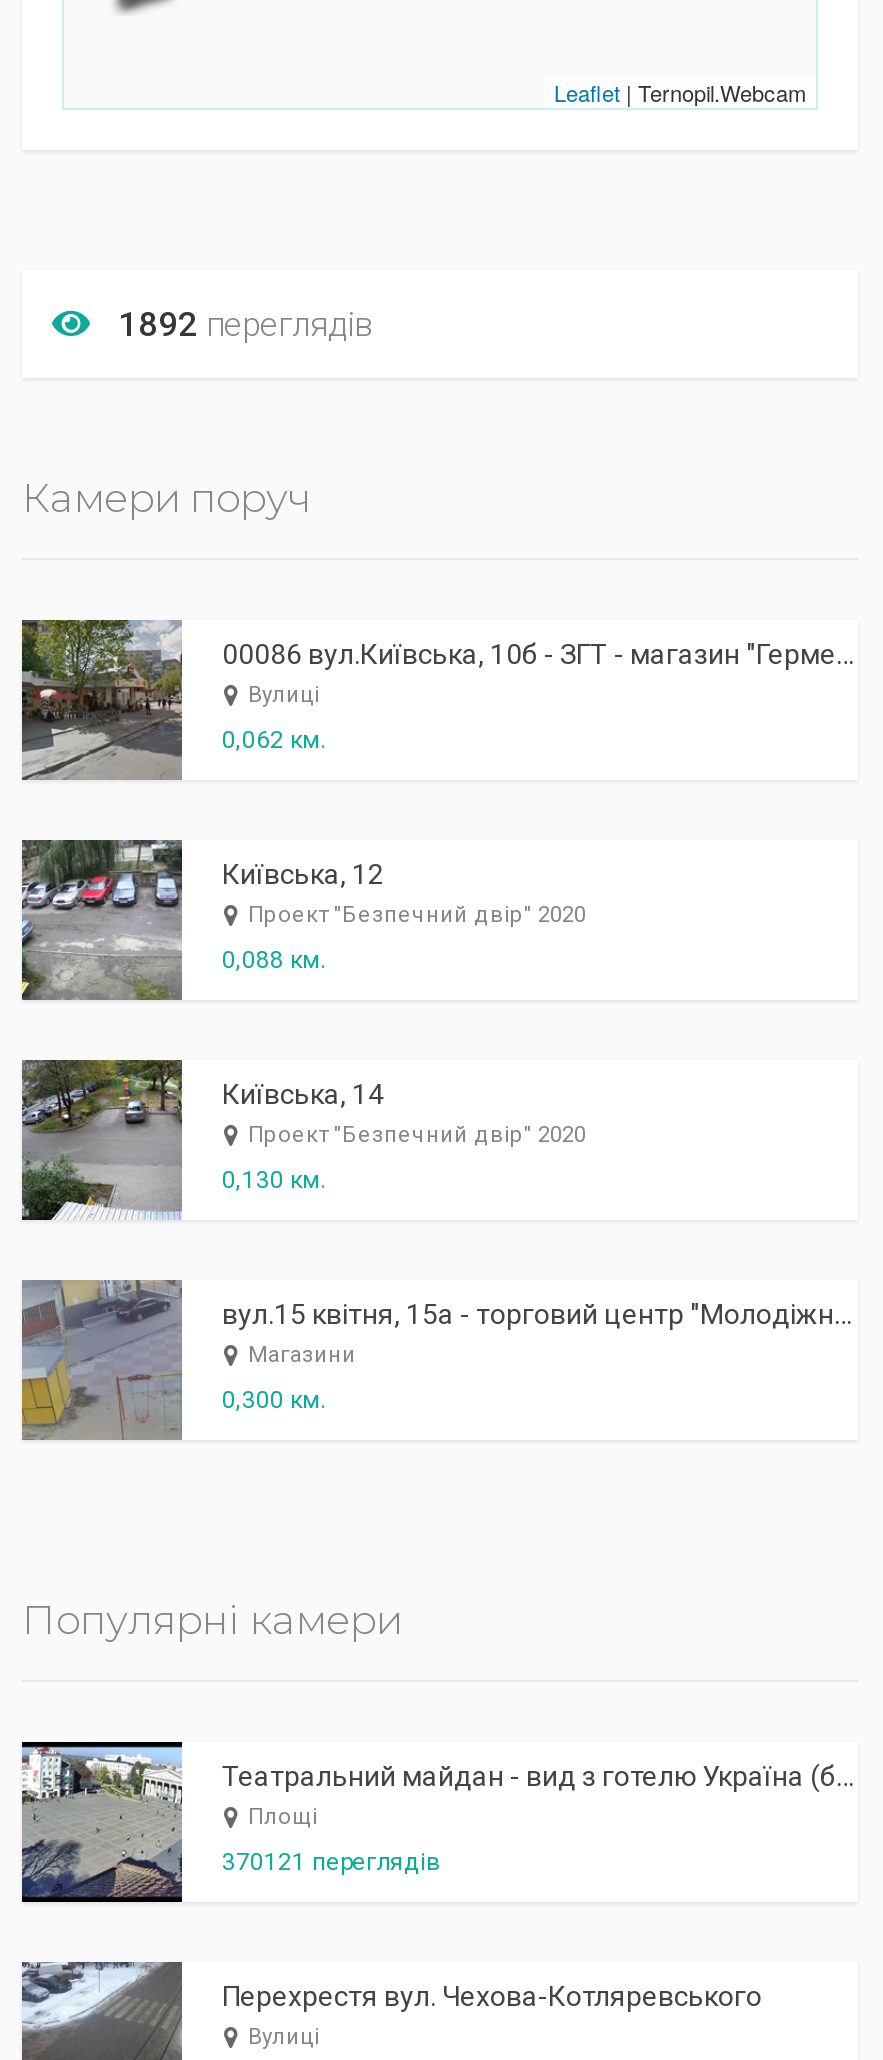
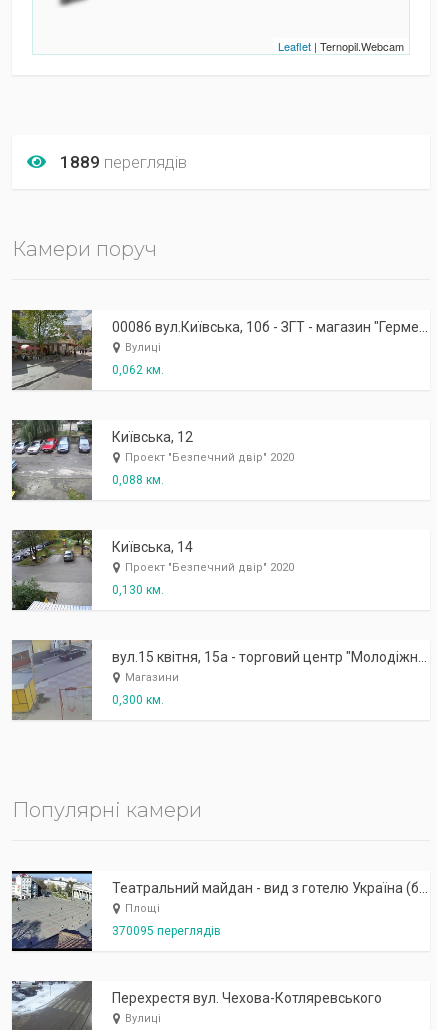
[118,304,372,344] 1892 переглядів -> [60,152,187,172] 1889 переглядів
[222,1848,440,1876] 370121 переглядів -> [112,924,221,938] 370095 переглядів

